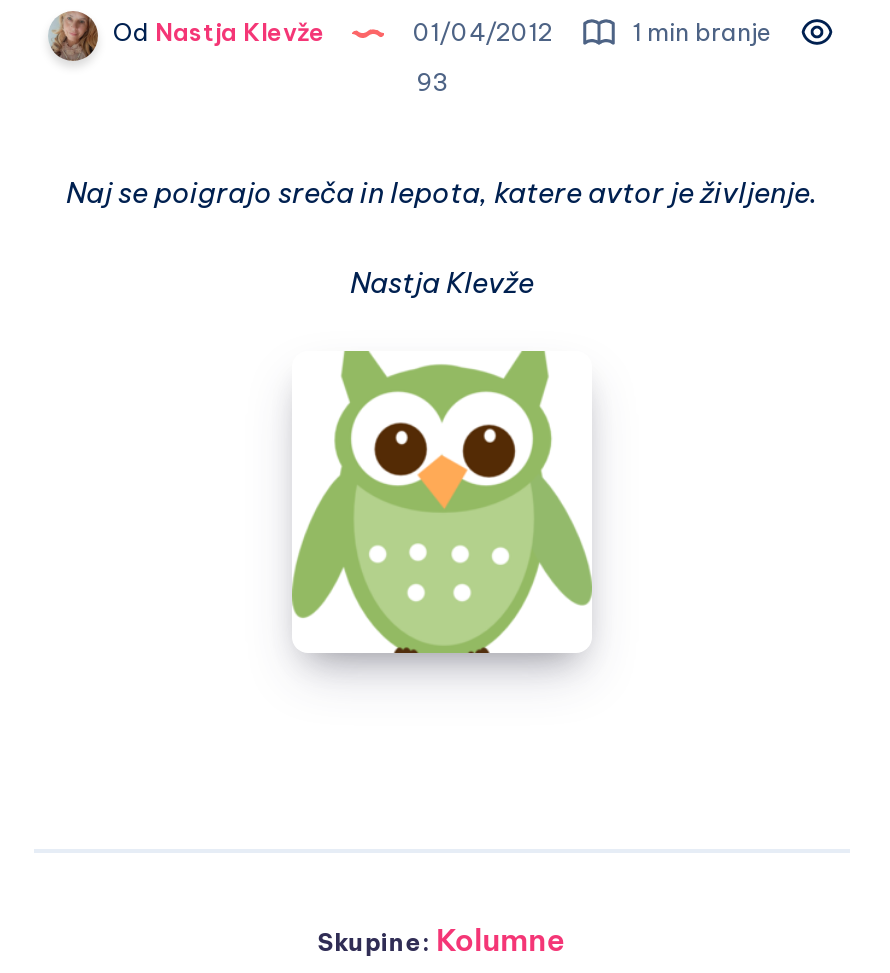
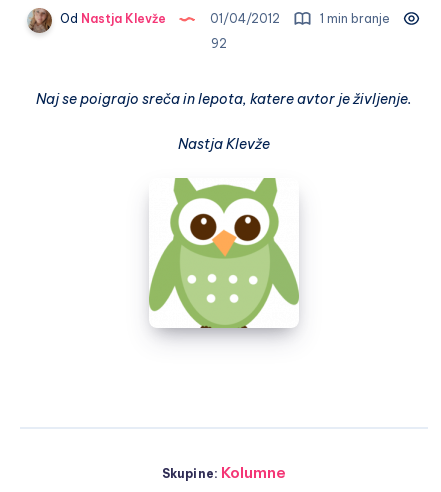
[416,66,448,96] 93 -> [211,36,227,51] 92

